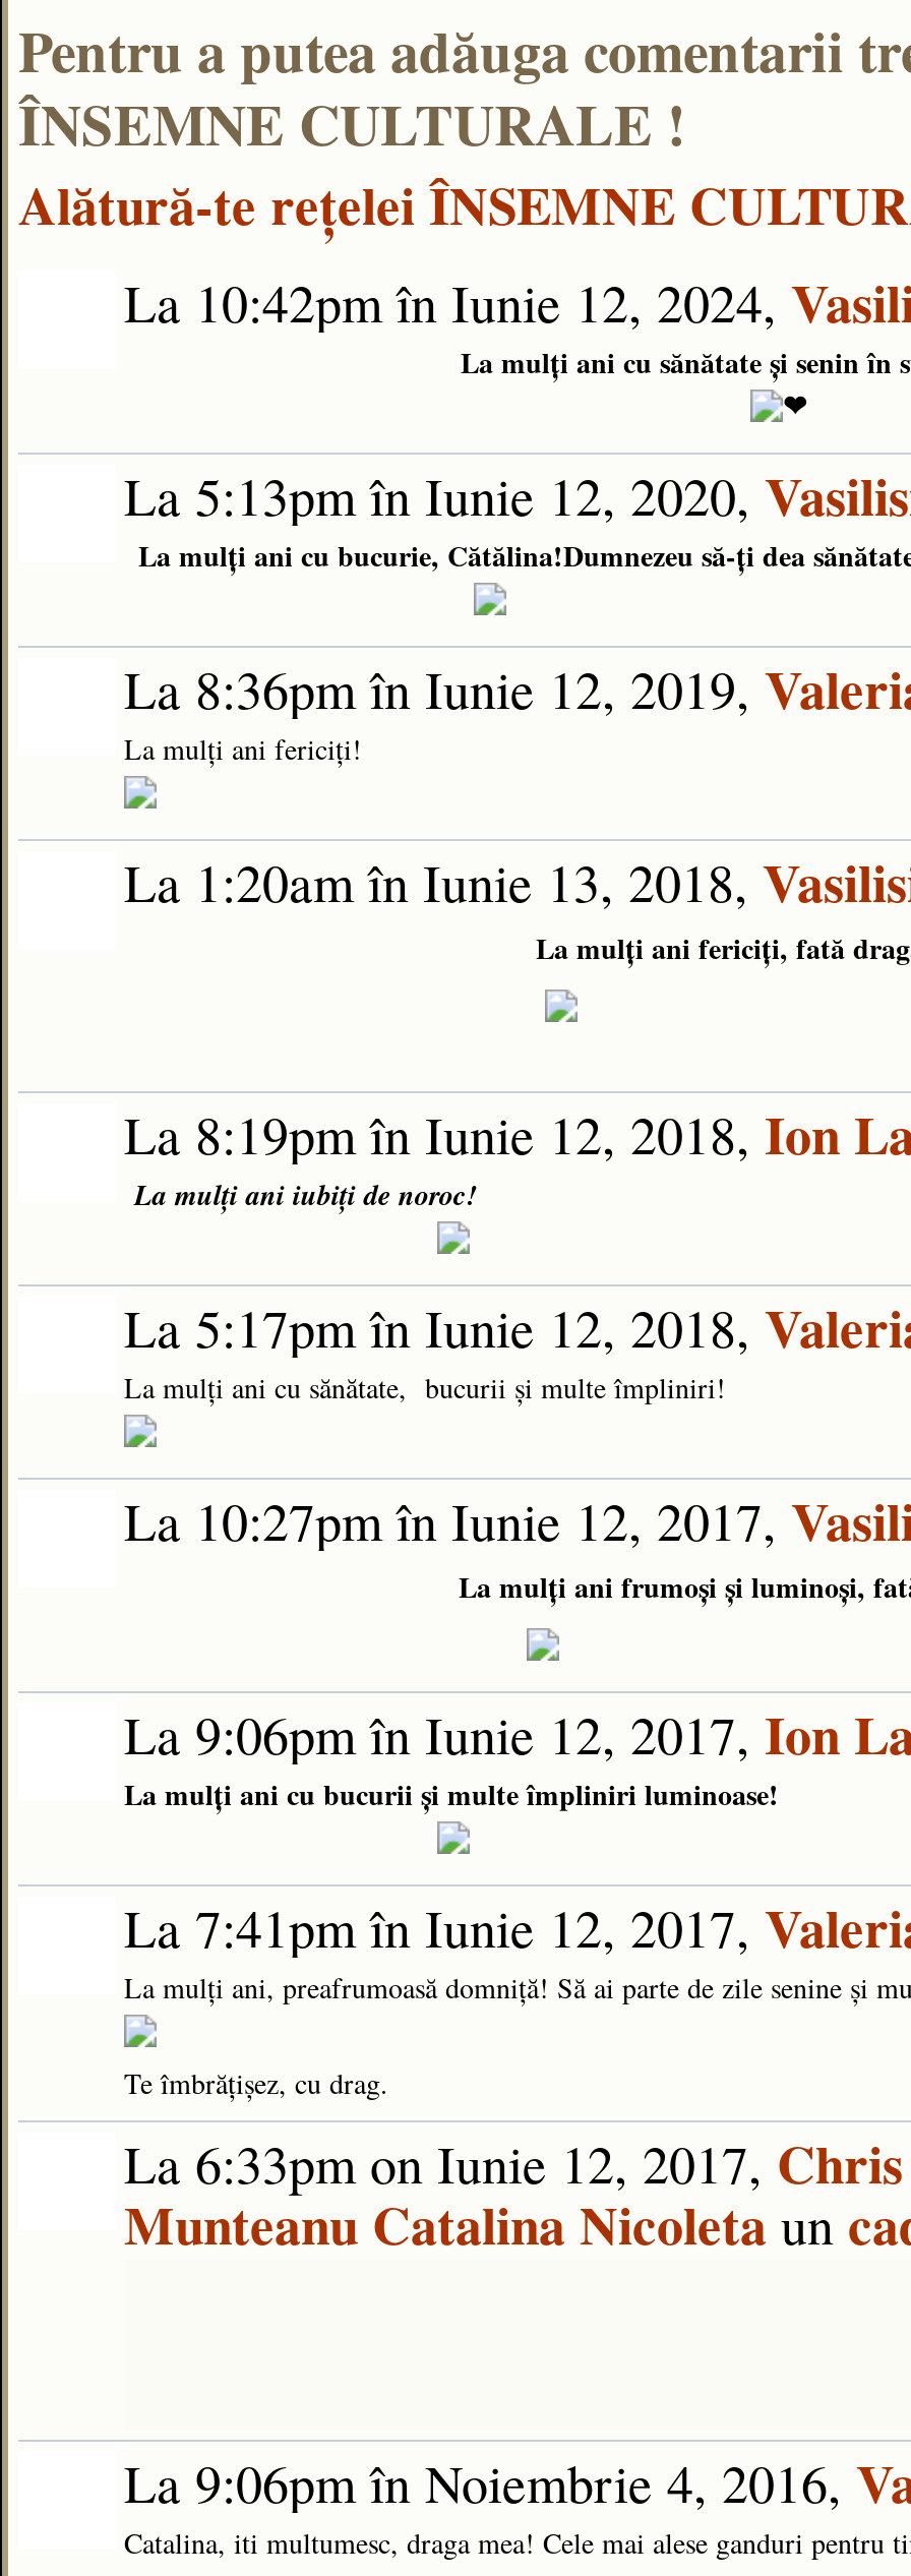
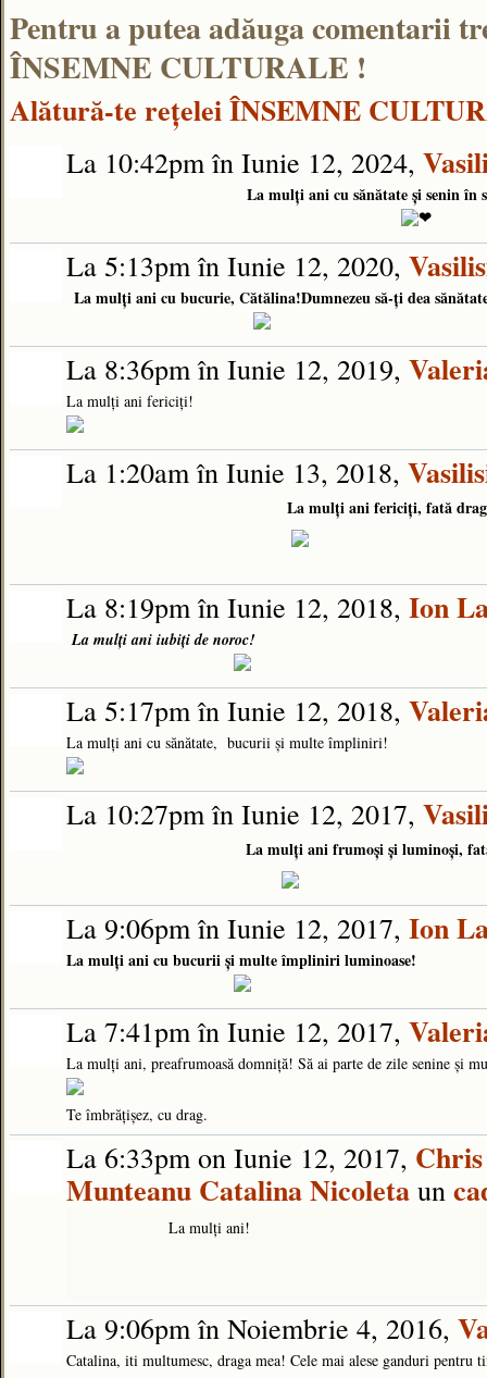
none -> [168,1217,250,1238] La mulţi ani!

